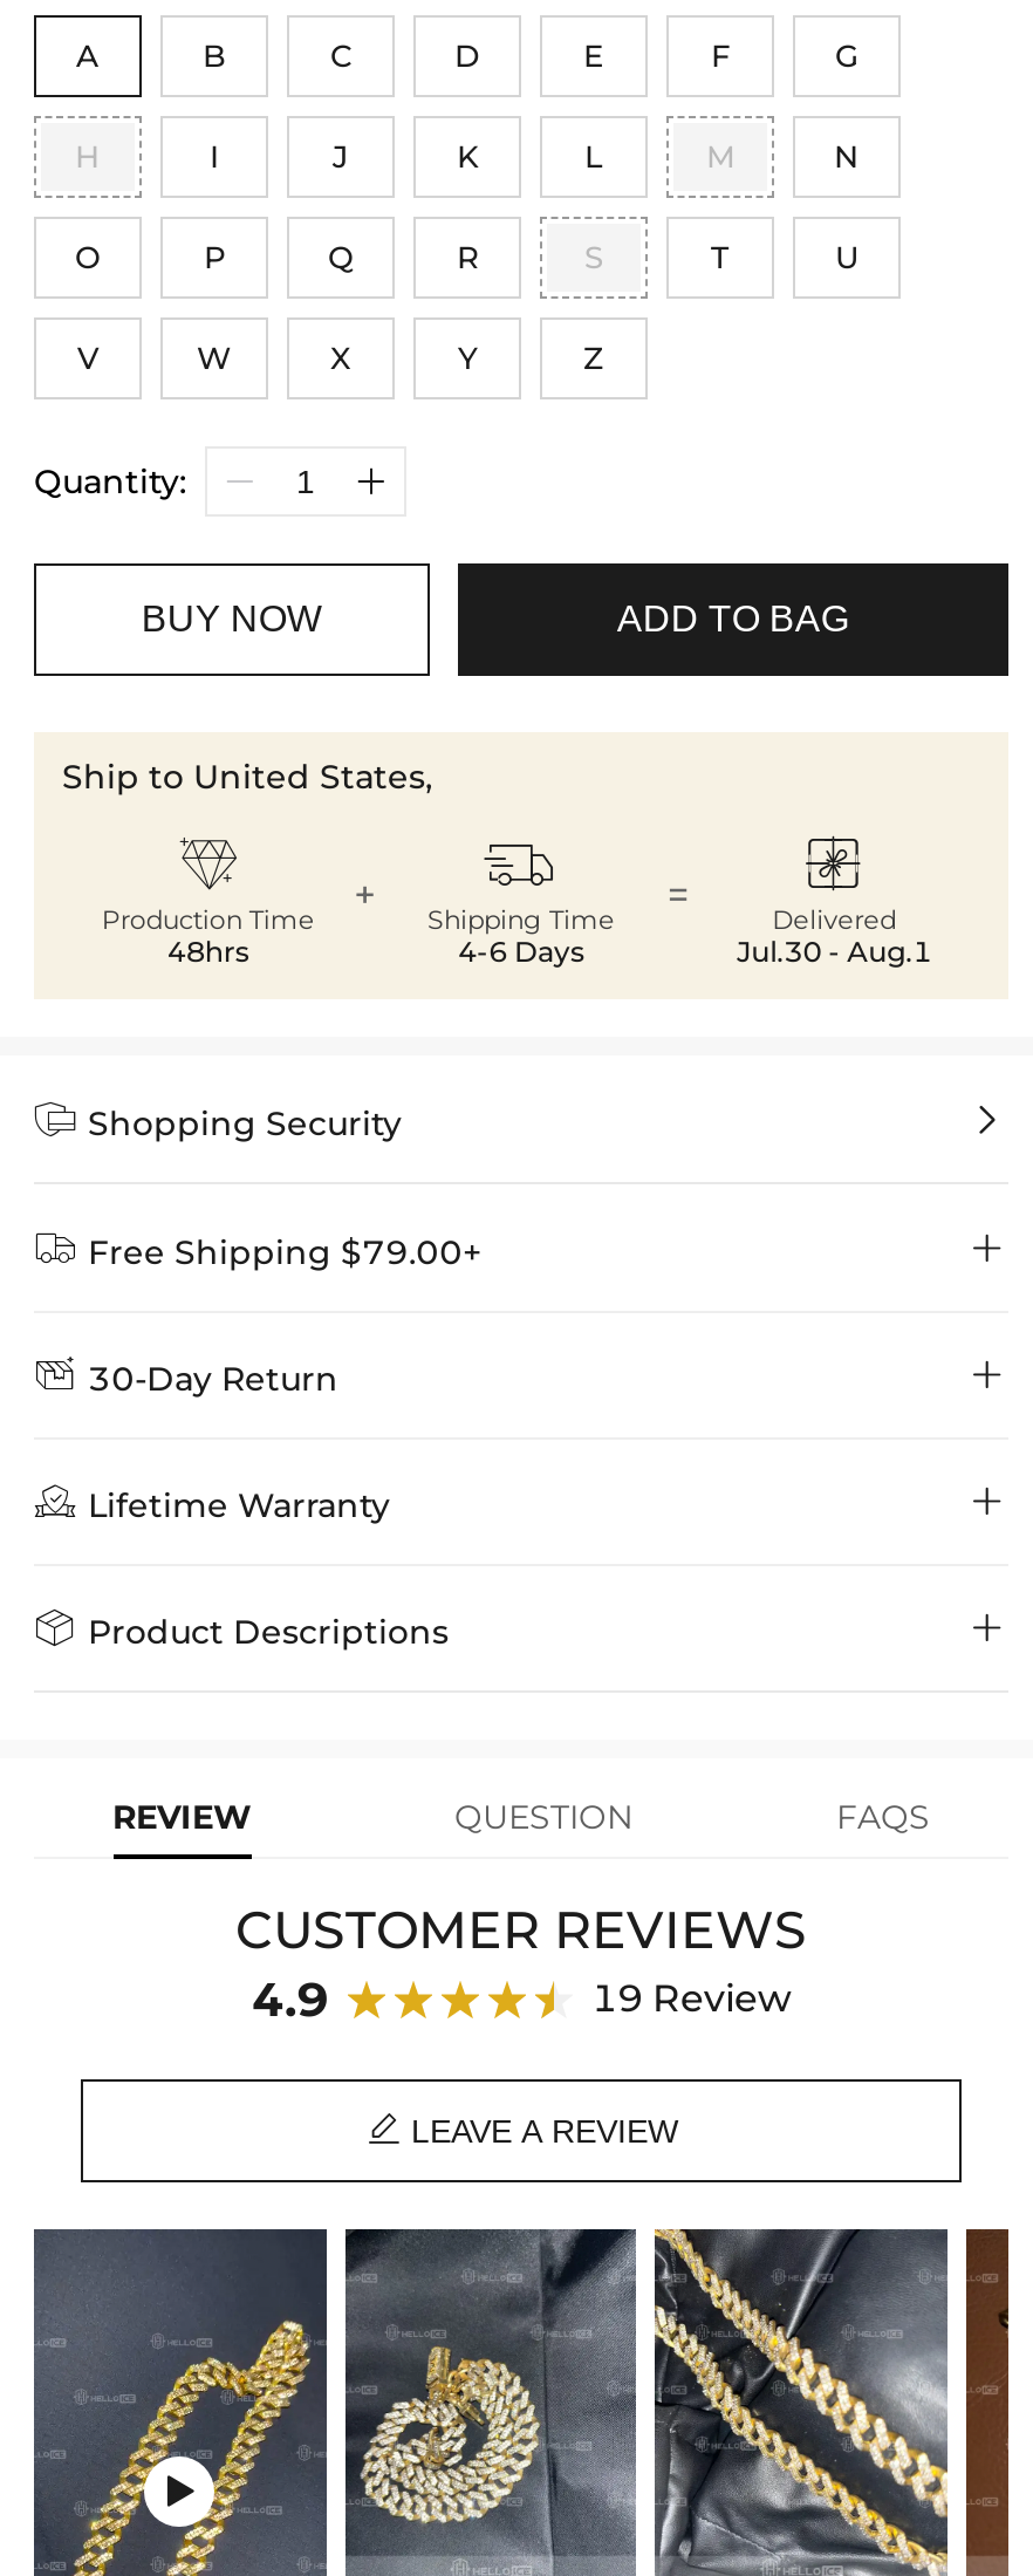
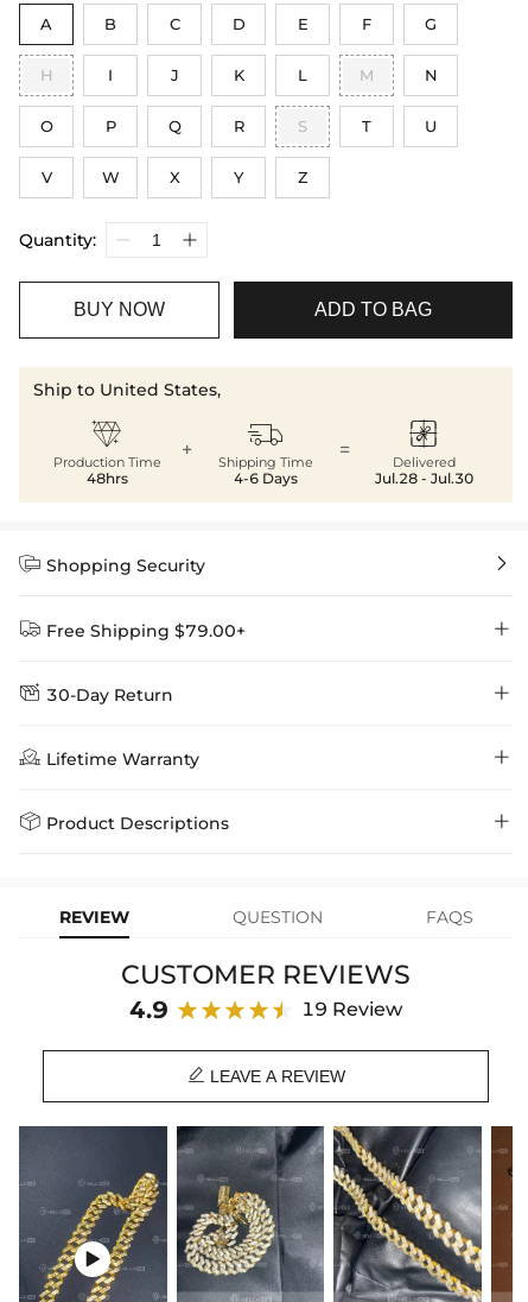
[737,933,932,969] Jul.30 - Aug.1 -> [375,469,474,487] Jul.28 - Jul.30

